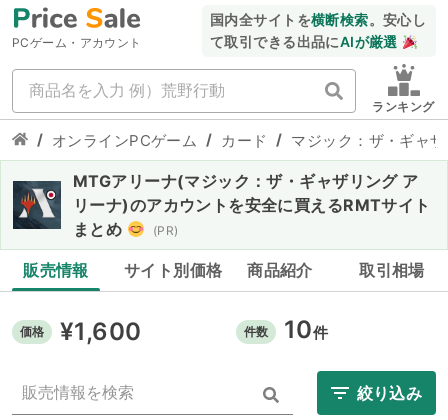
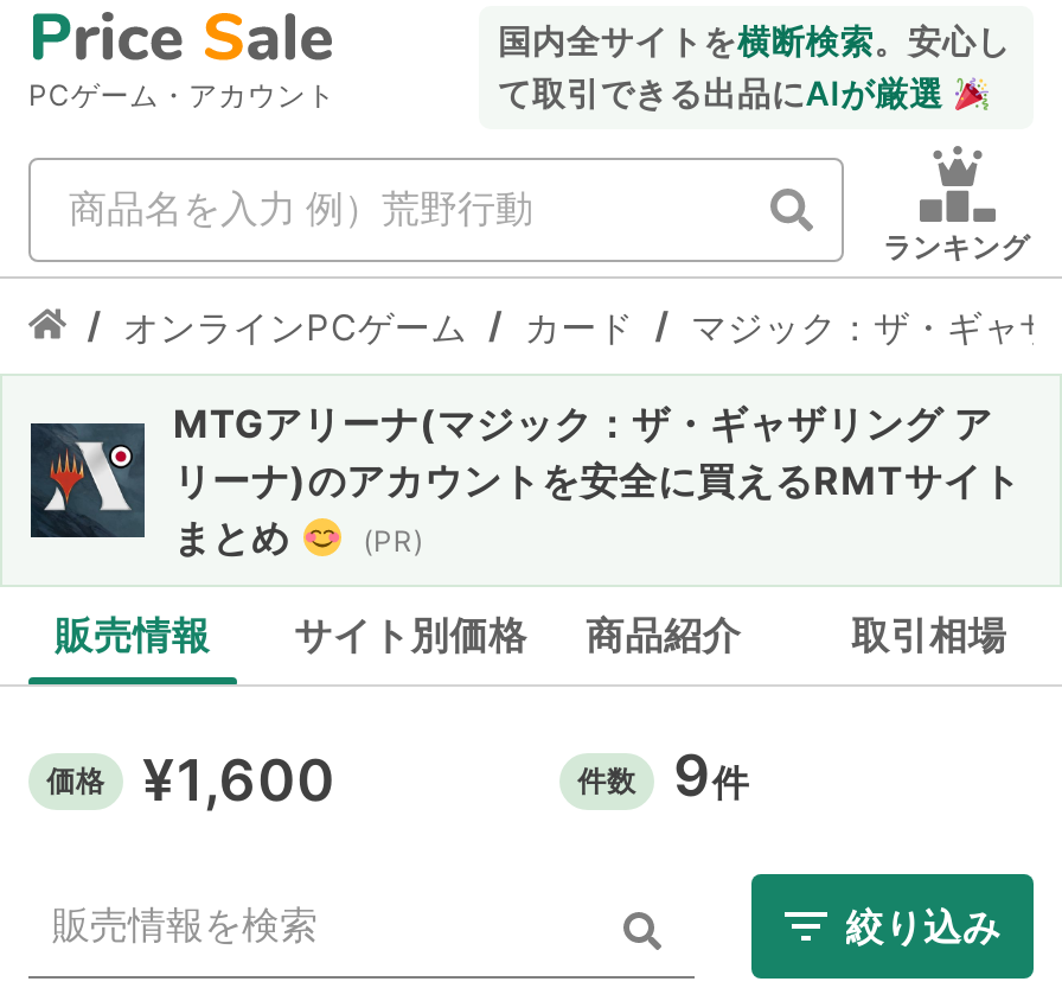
[244,315,328,344] 件数 10件 -> [577,741,749,810] 件数 9件

